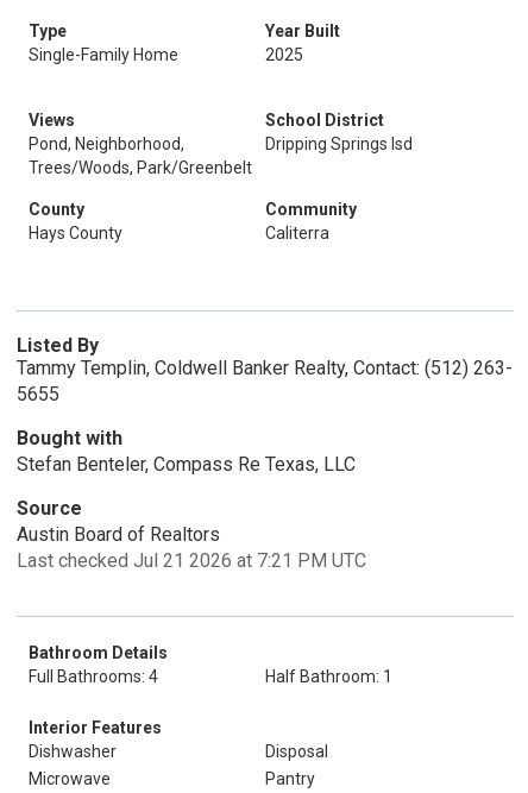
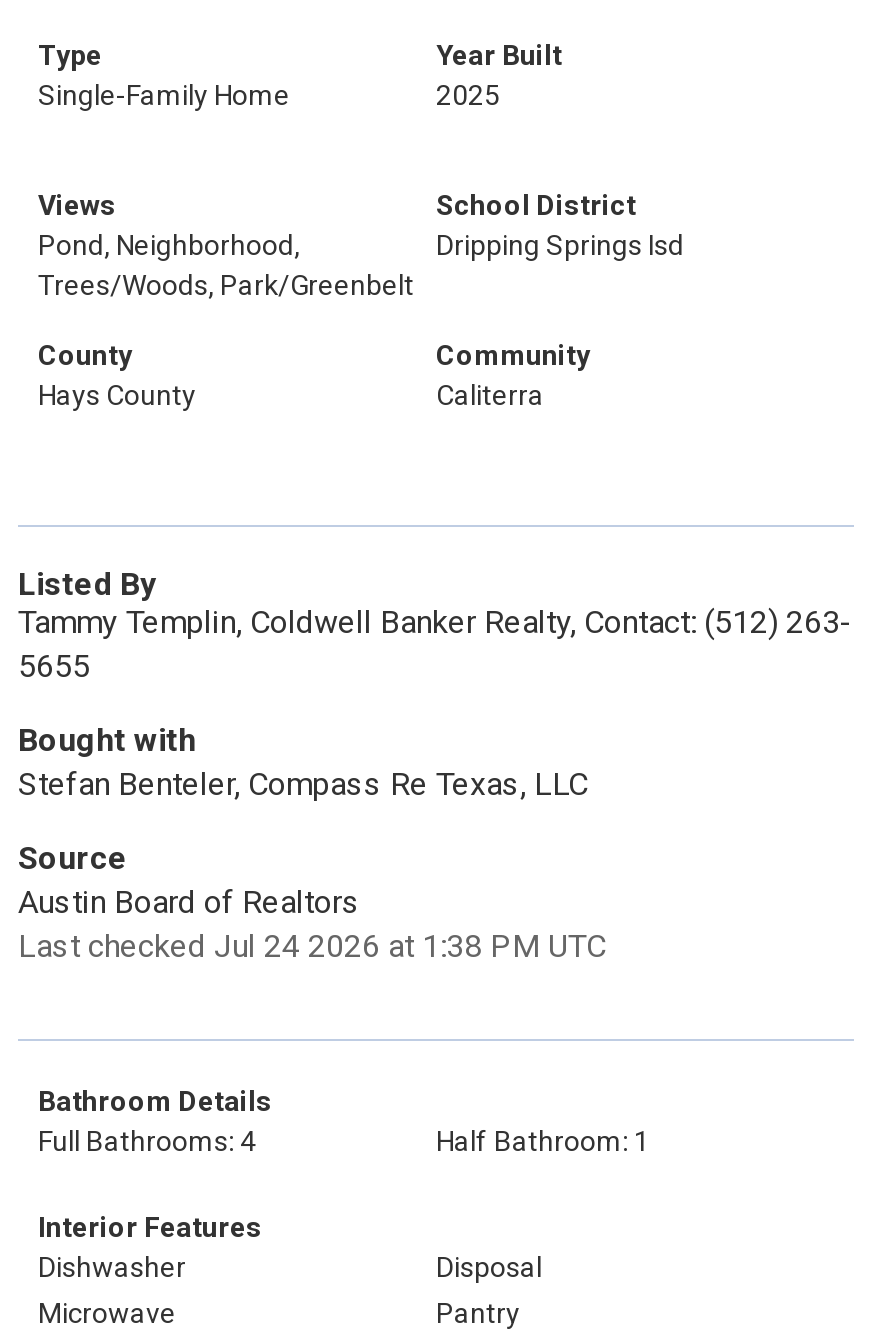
[17,549,366,572] Last checked Jul 21 2026 at 7:21 PM UTC -> [18,927,606,965] Last checked Jul 24 2026 at 1:38 PM UTC

